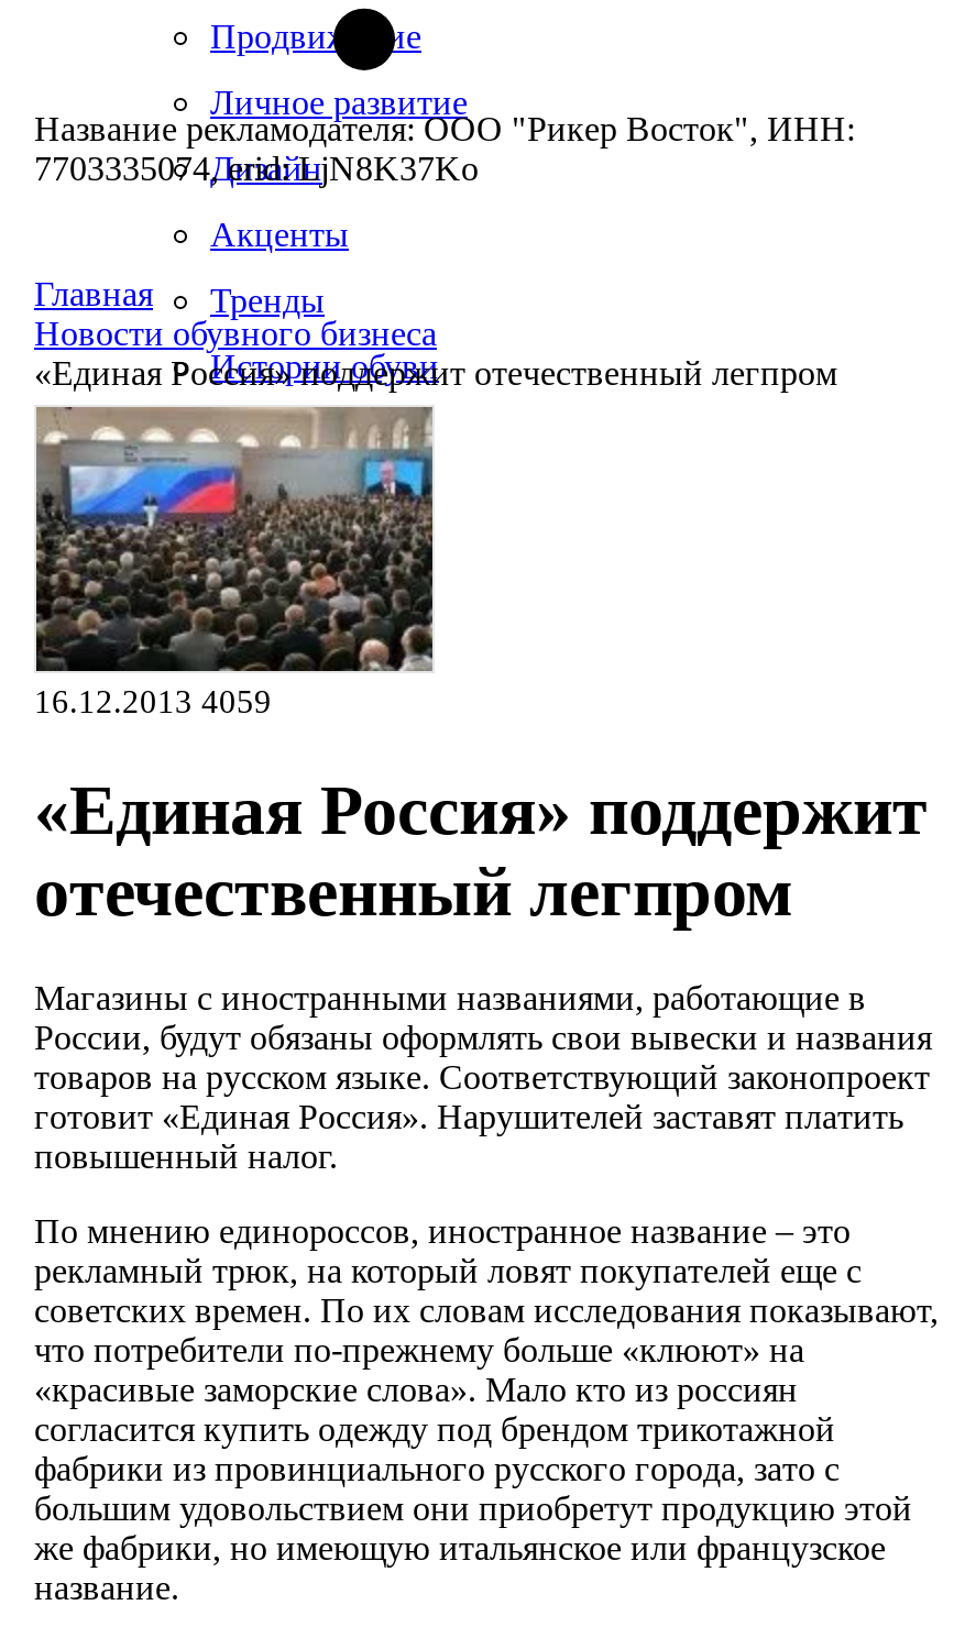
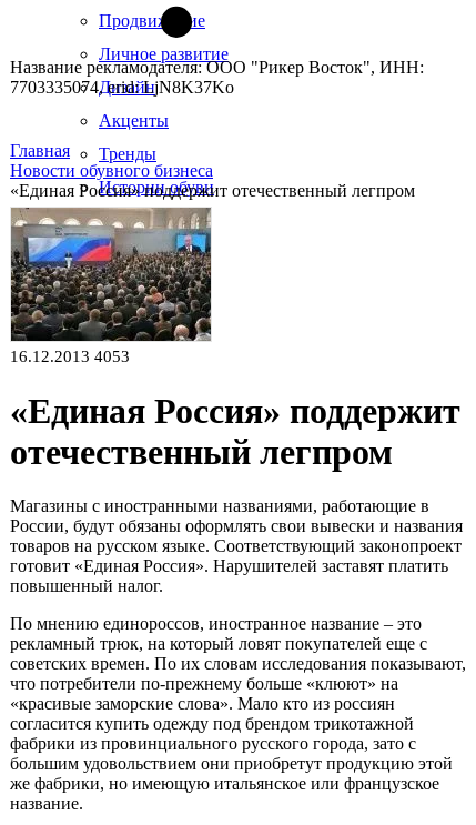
[34,685,272,720] 16.12.2013 4059 -> [10,348,130,366] 16.12.2013 4053

